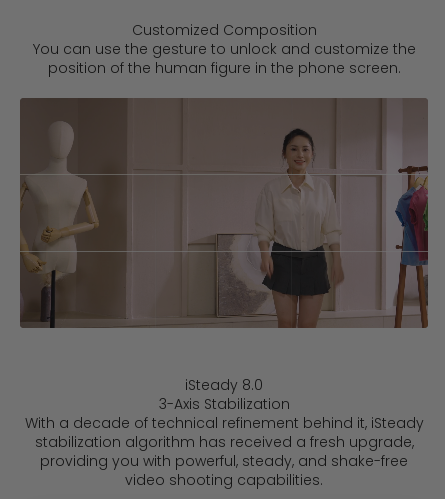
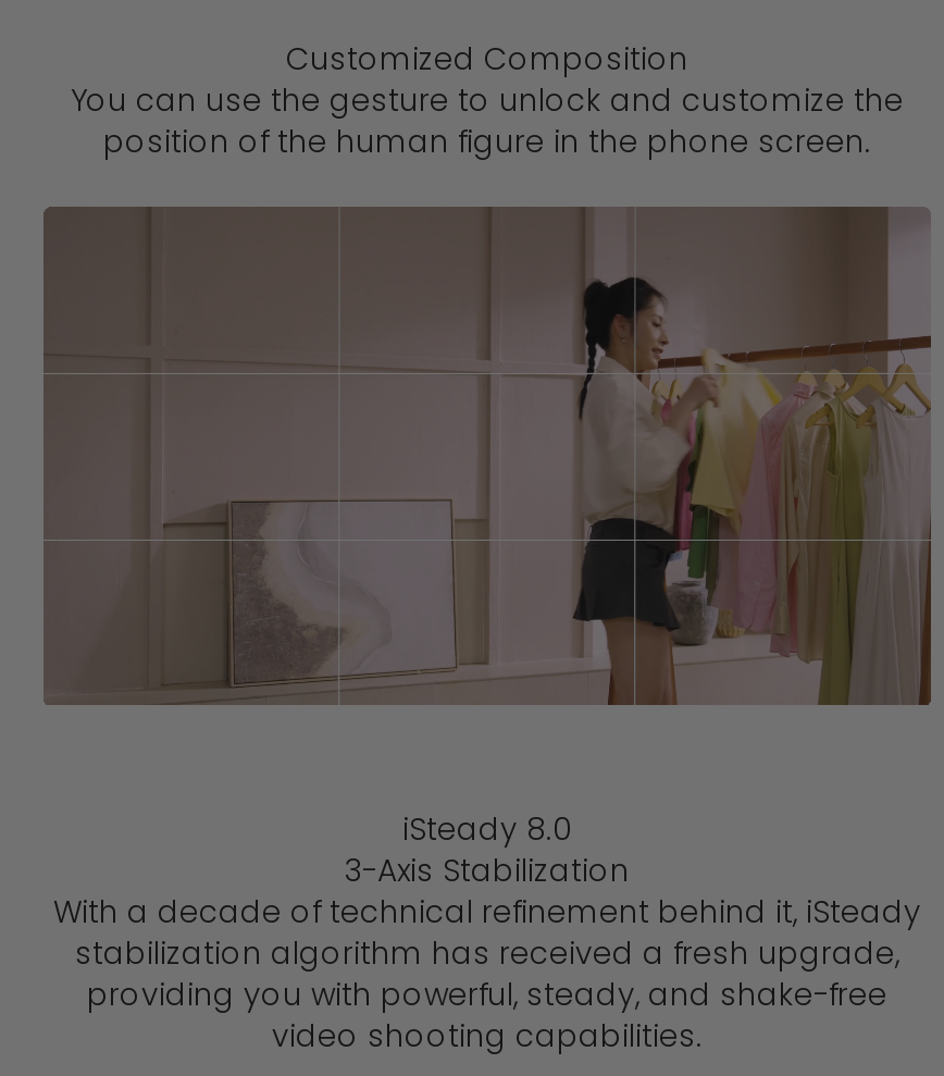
[20,98,429,329] [image] -> [44,206,933,706] [image]

